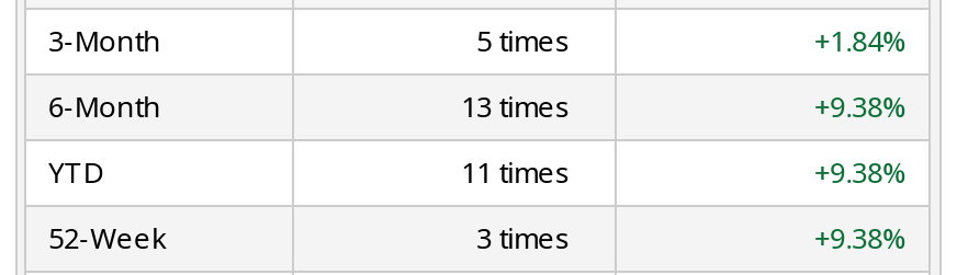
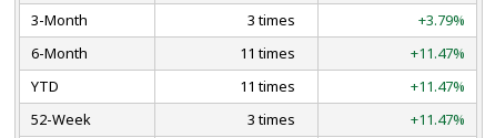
[477,20,571,60] 5 times -> [248,10,295,30] 3 times
[815,20,907,60] +1.84% -> [419,10,465,30] +3.79%
[461,86,571,126] 13 times -> [240,43,295,63] 11 times
[815,86,907,126] +9.38% -> [411,43,465,63] +11.47%
[815,152,907,191] +9.38% -> [411,76,465,96] +11.47%
[815,218,907,257] +9.38% -> [411,109,465,129] +11.47%

